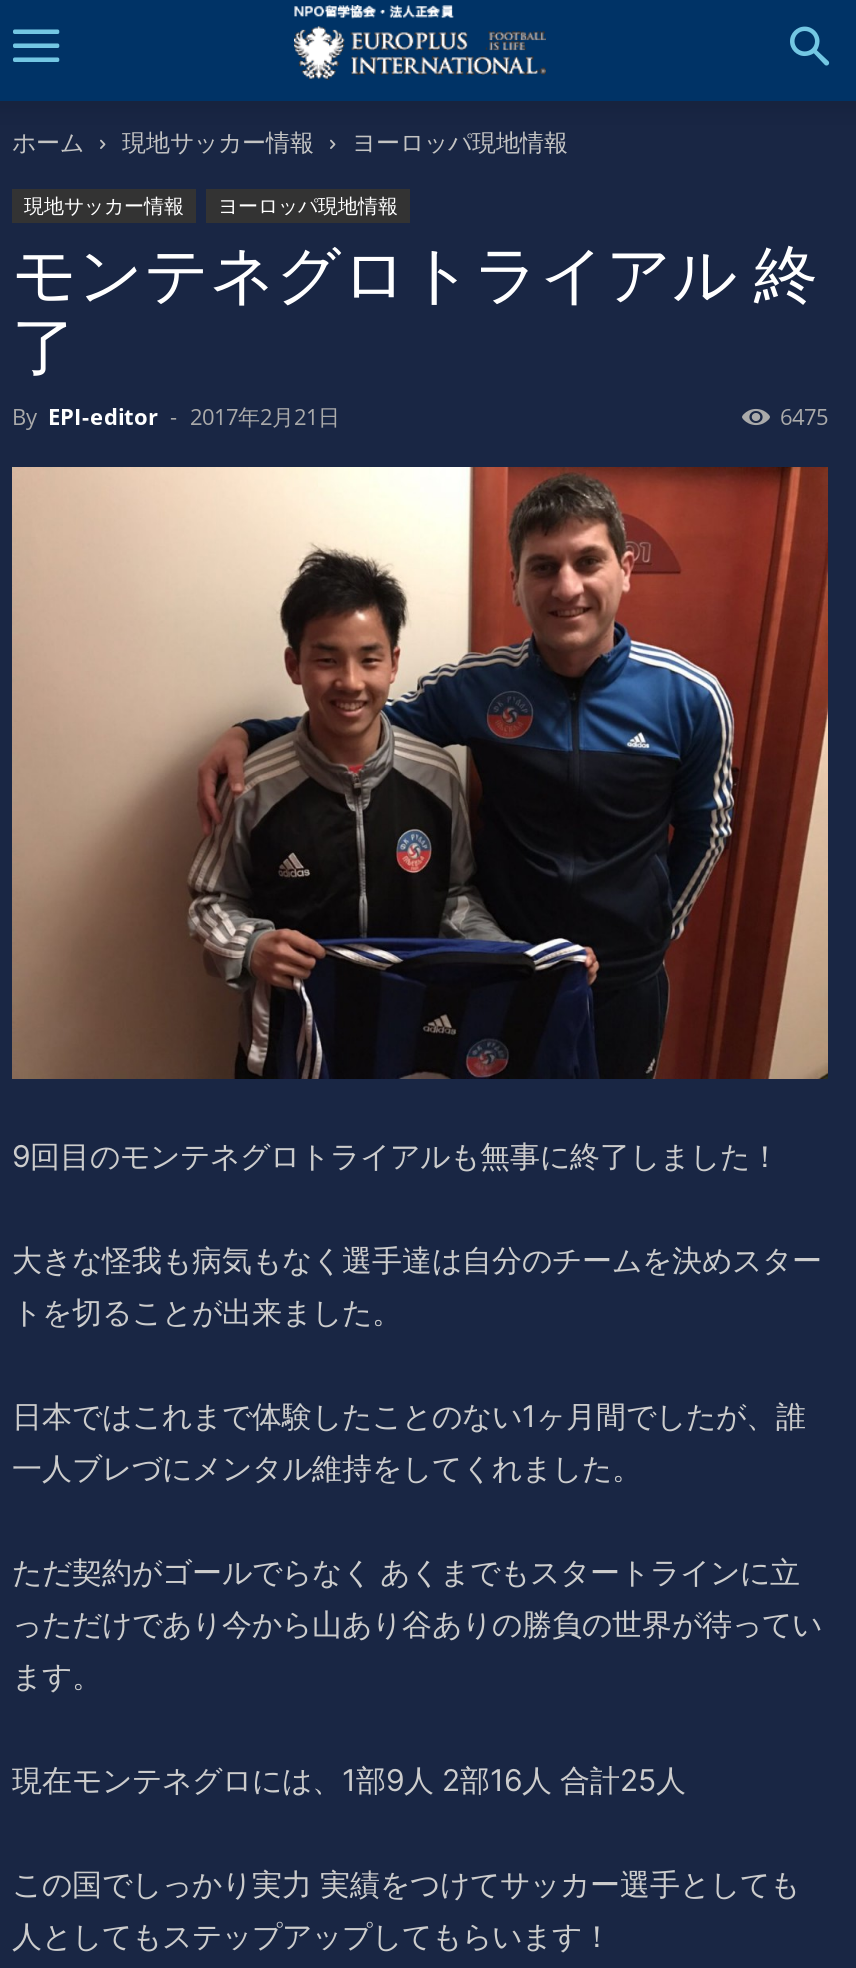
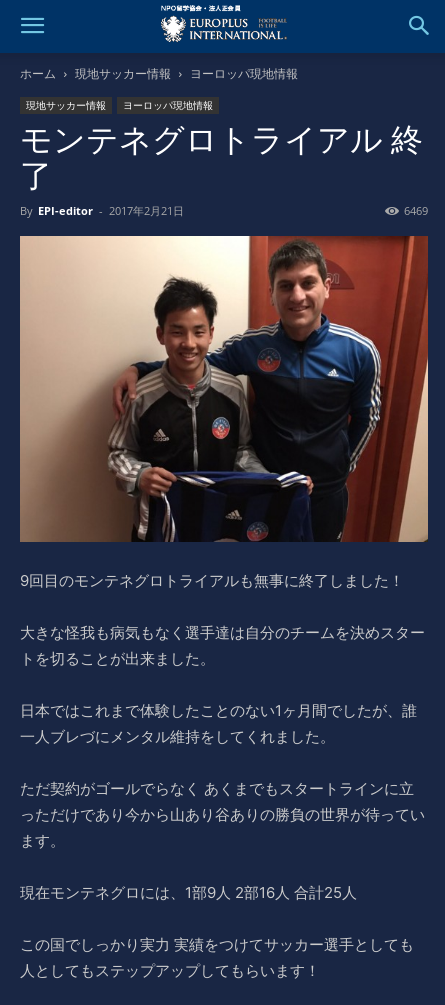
[780,401,828,431] 6475 -> [404,203,428,218] 6469

